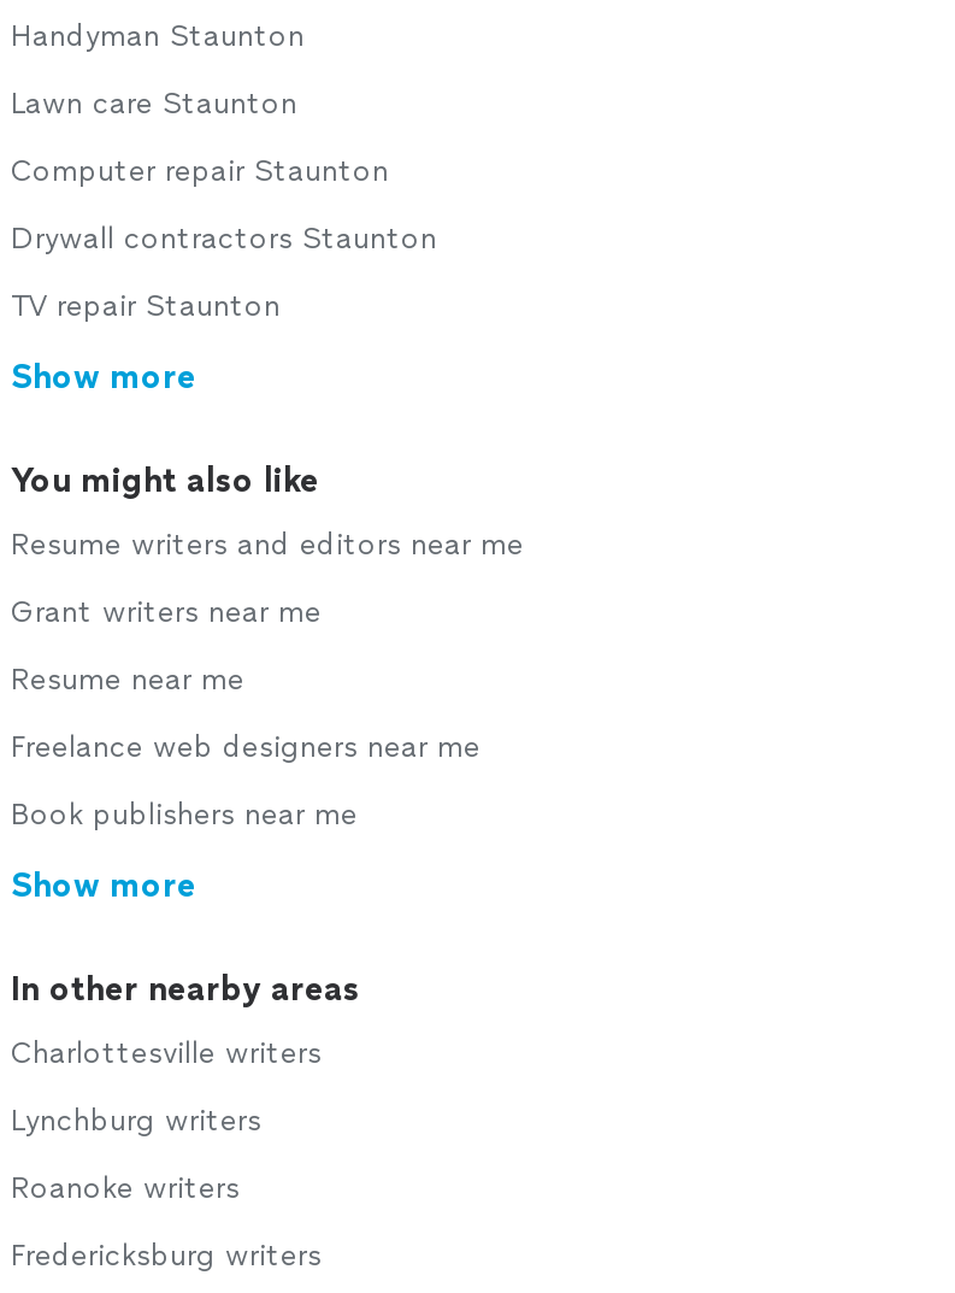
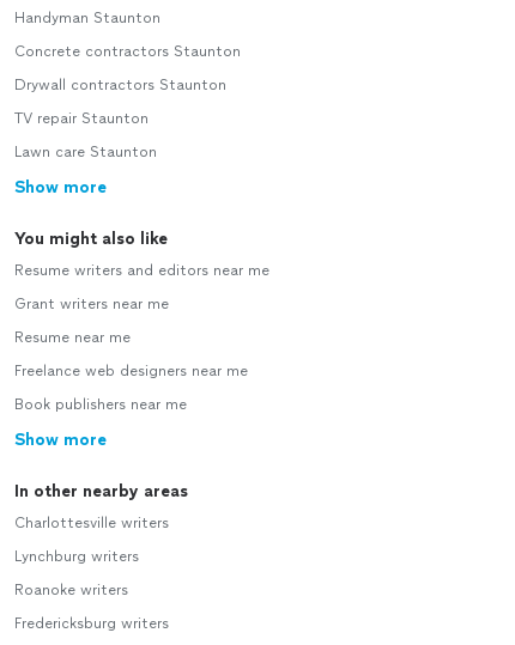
moved [11,87,297,121] -> [14,144,157,160]: Lawn care Staunton
[11,154,389,188] Computer repair Staunton -> [14,43,241,60] Concrete contractors Staunton
moved [11,222,437,323] -> [14,77,226,127]: Drywall contractors Staunton | TV repair Staunton

